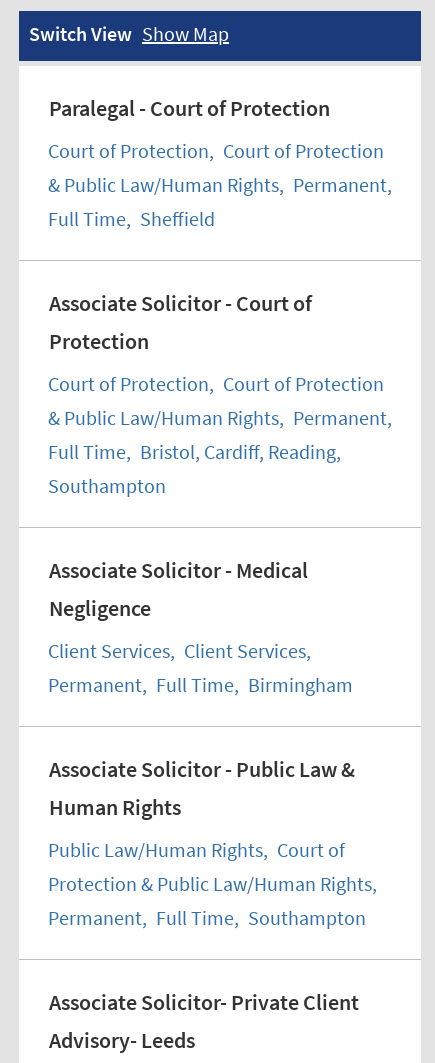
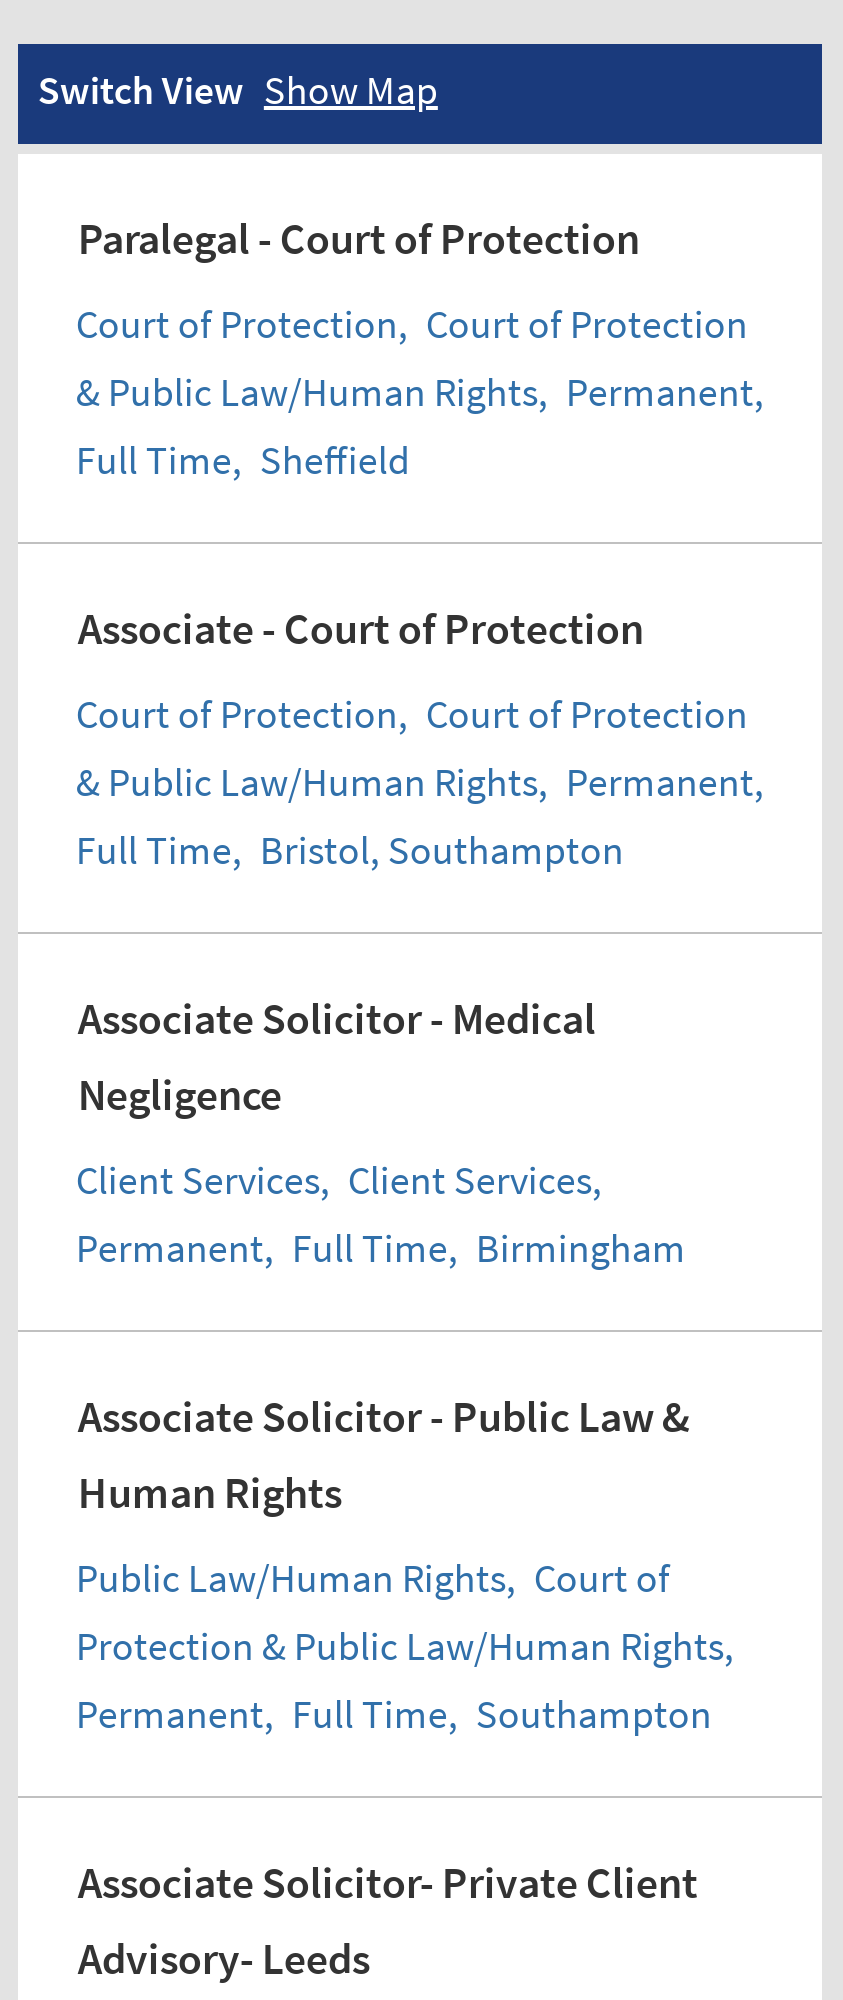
[49,289,312,355] Associate Solicitor - Court of | Protection -> [78,599,644,655] Associate - Court of Protection
[48,439,341,498] Full Time, Bristol, Cardiff, Reading, | Southampton -> [76,823,624,873] Full Time, Bristol, Southampton

